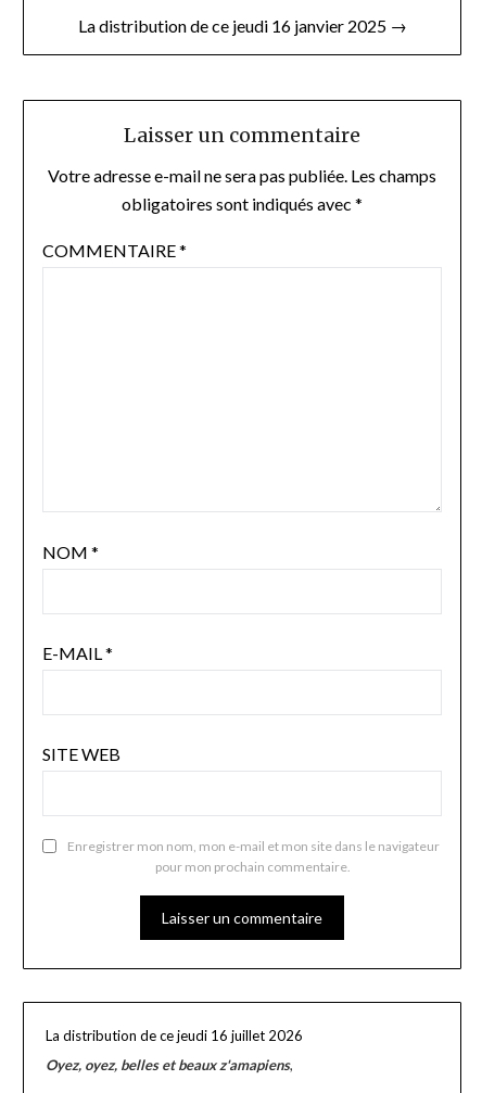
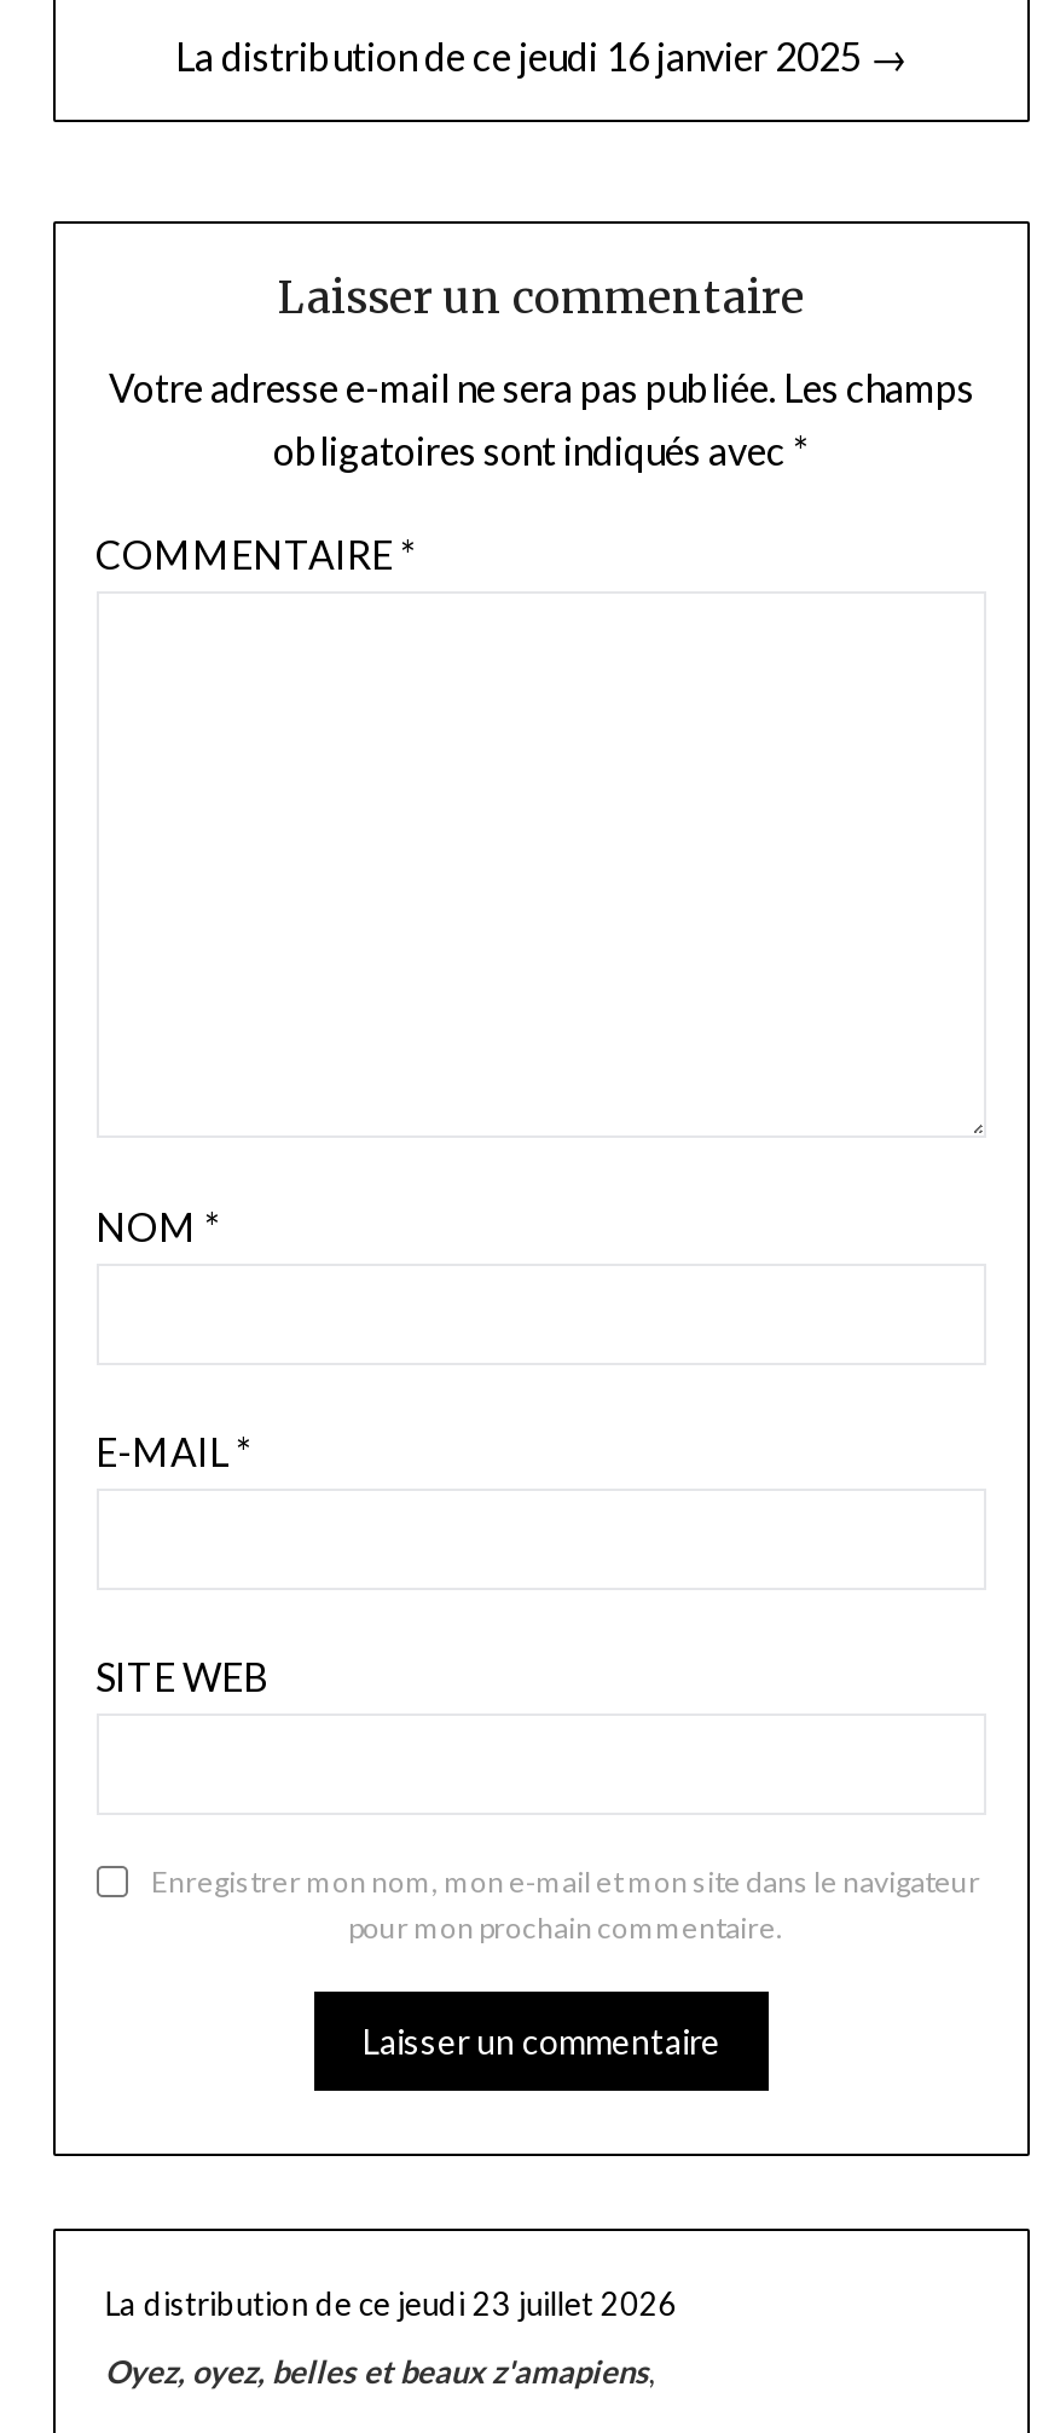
[46,1026,303,1044] La distribution de ce jeudi 16 juillet 2026 -> [105,2286,678,2324] La distribution de ce jeudi 23 juillet 2026

